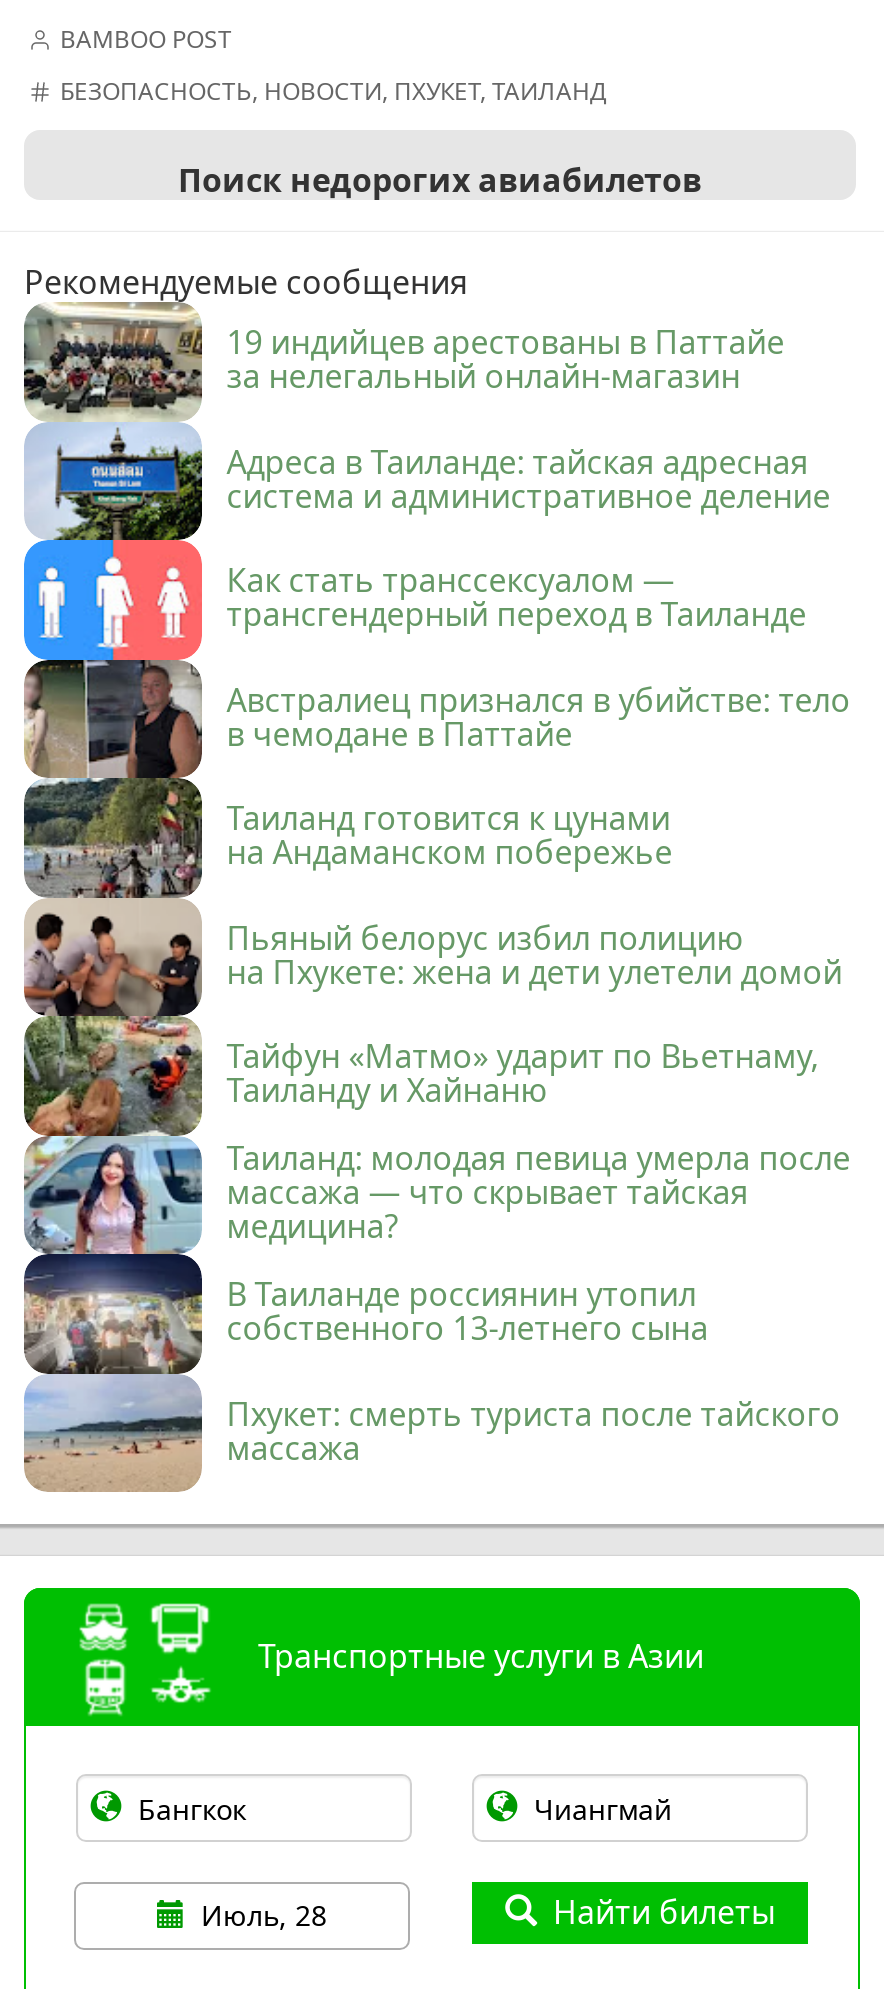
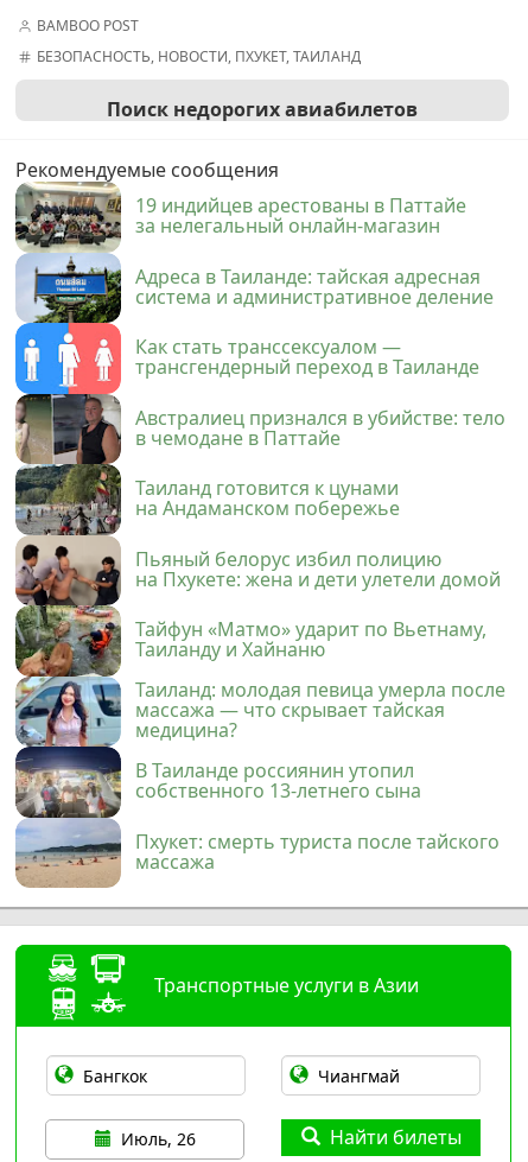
[201,1896,327,1934] Июль, 28 -> [120,1128,195,1150] Июль, 26

